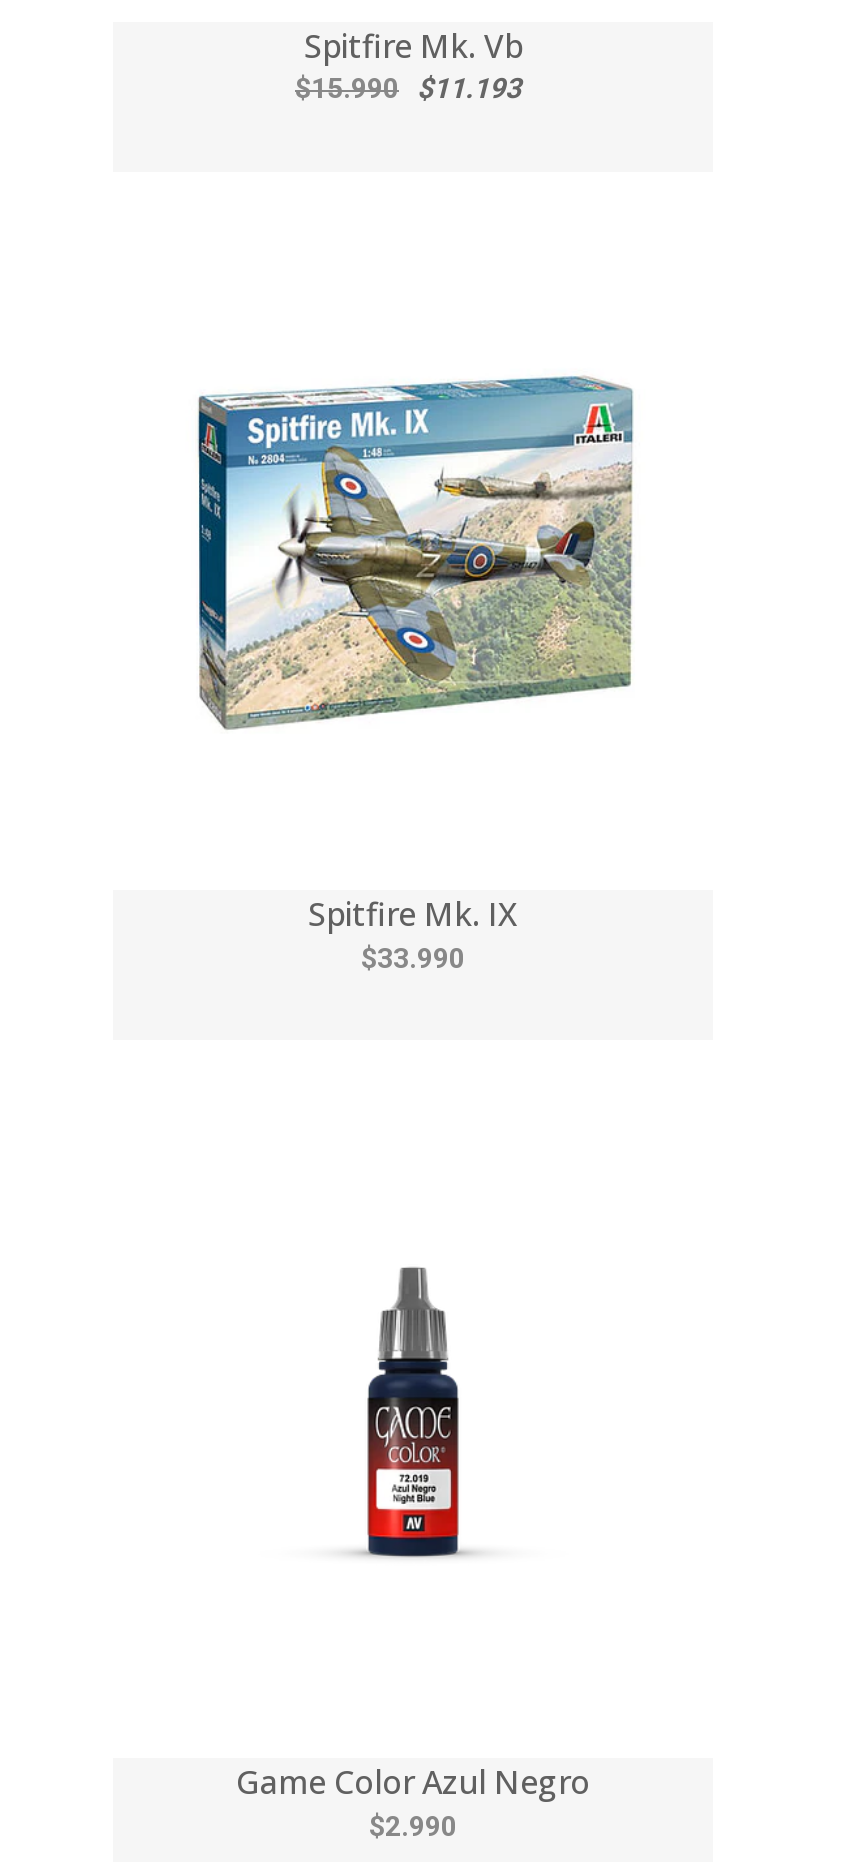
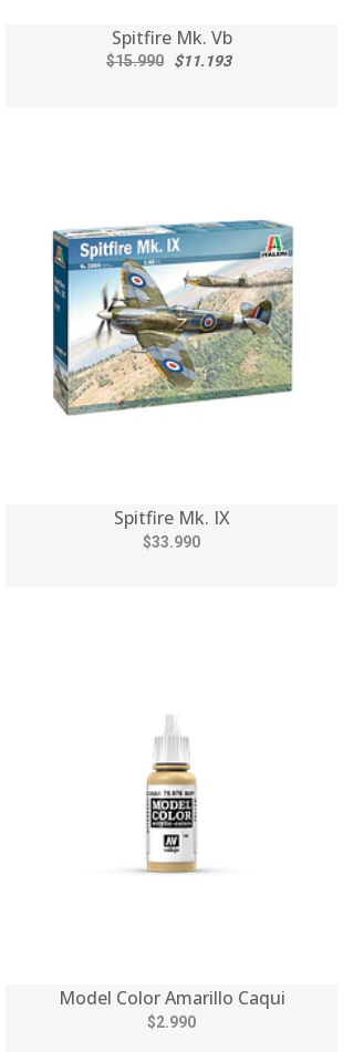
[367,1265,459,1557] [image] -> [146,712,197,873] [image]
[236,1761,590,1805] Game Color Azul Negro -> [58,986,285,1010] Model Color Amarillo Caqui

